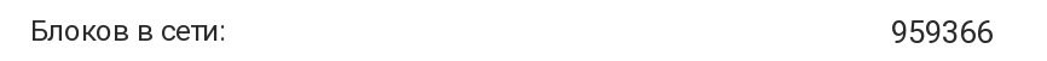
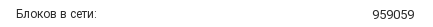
[891,14,993,50] 959366 -> [372,7,414,22] 959059

